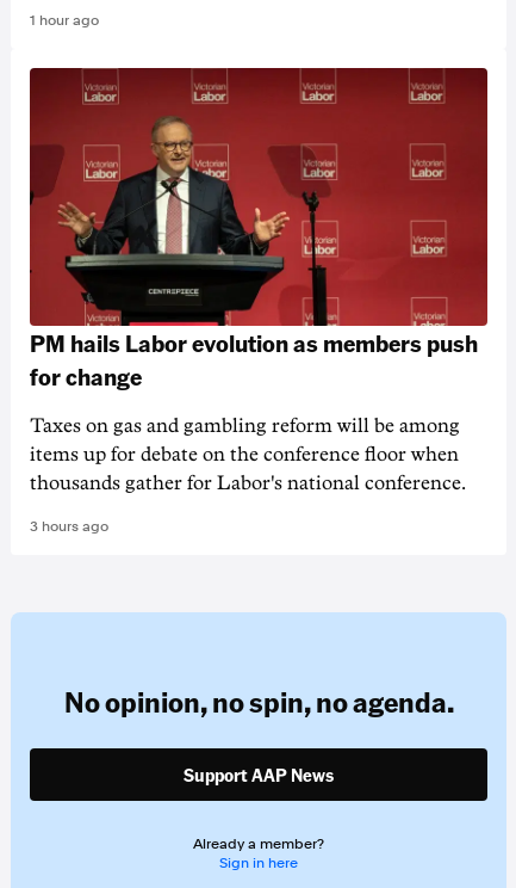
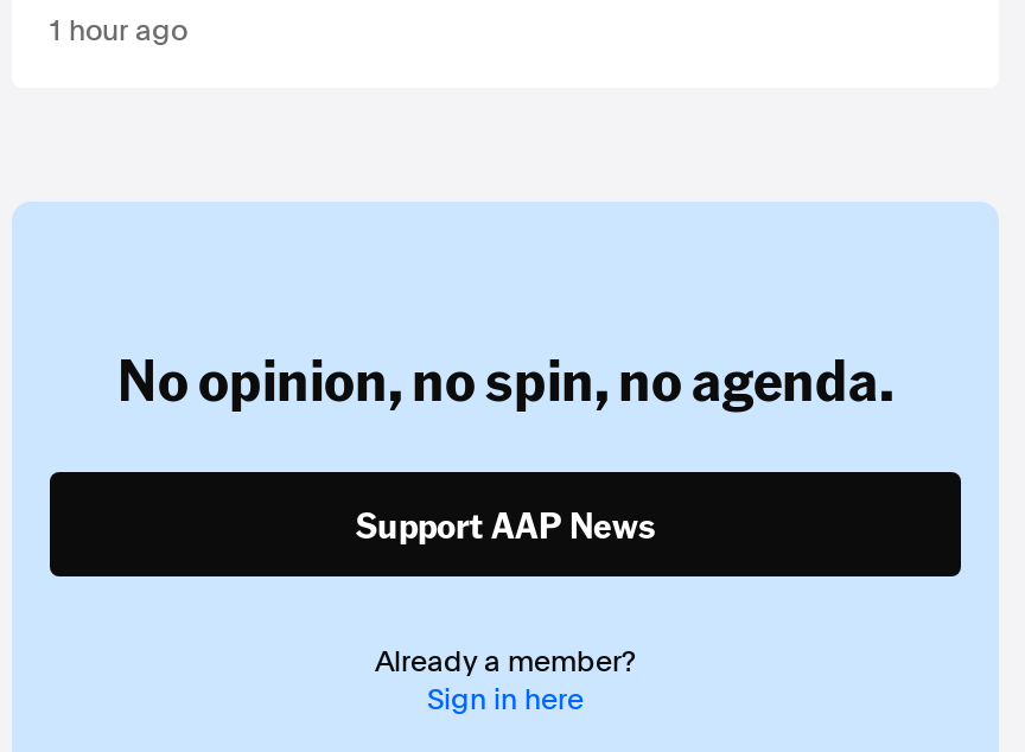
[29,67,489,535] [image] | PM hails Labor evolution as members push | for change | Taxes on gas and gambling reform will be among | items up for debate on the conference floor when | thousands gather for Labor's national conference. | 3 hours ago -> none

